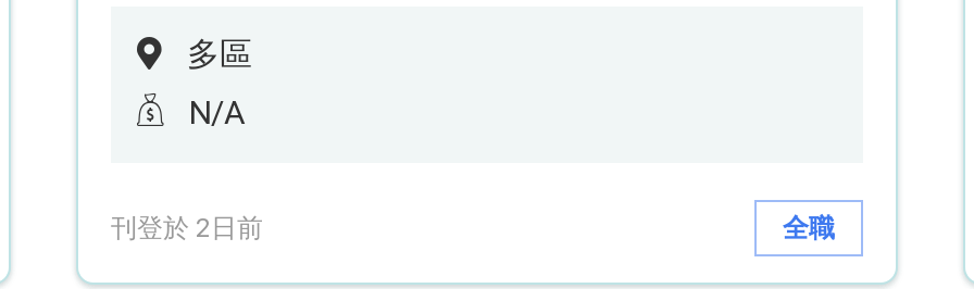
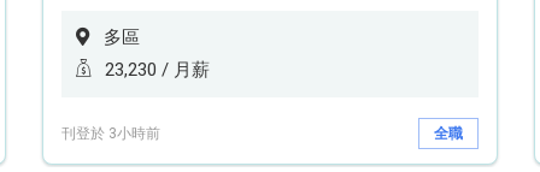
[189,94,246,133] N/A -> [105,59,210,81] 23,230 / 月薪
[111,212,263,242] 刊登於 2日前 -> [61,124,160,141] 刊登於 3小時前

